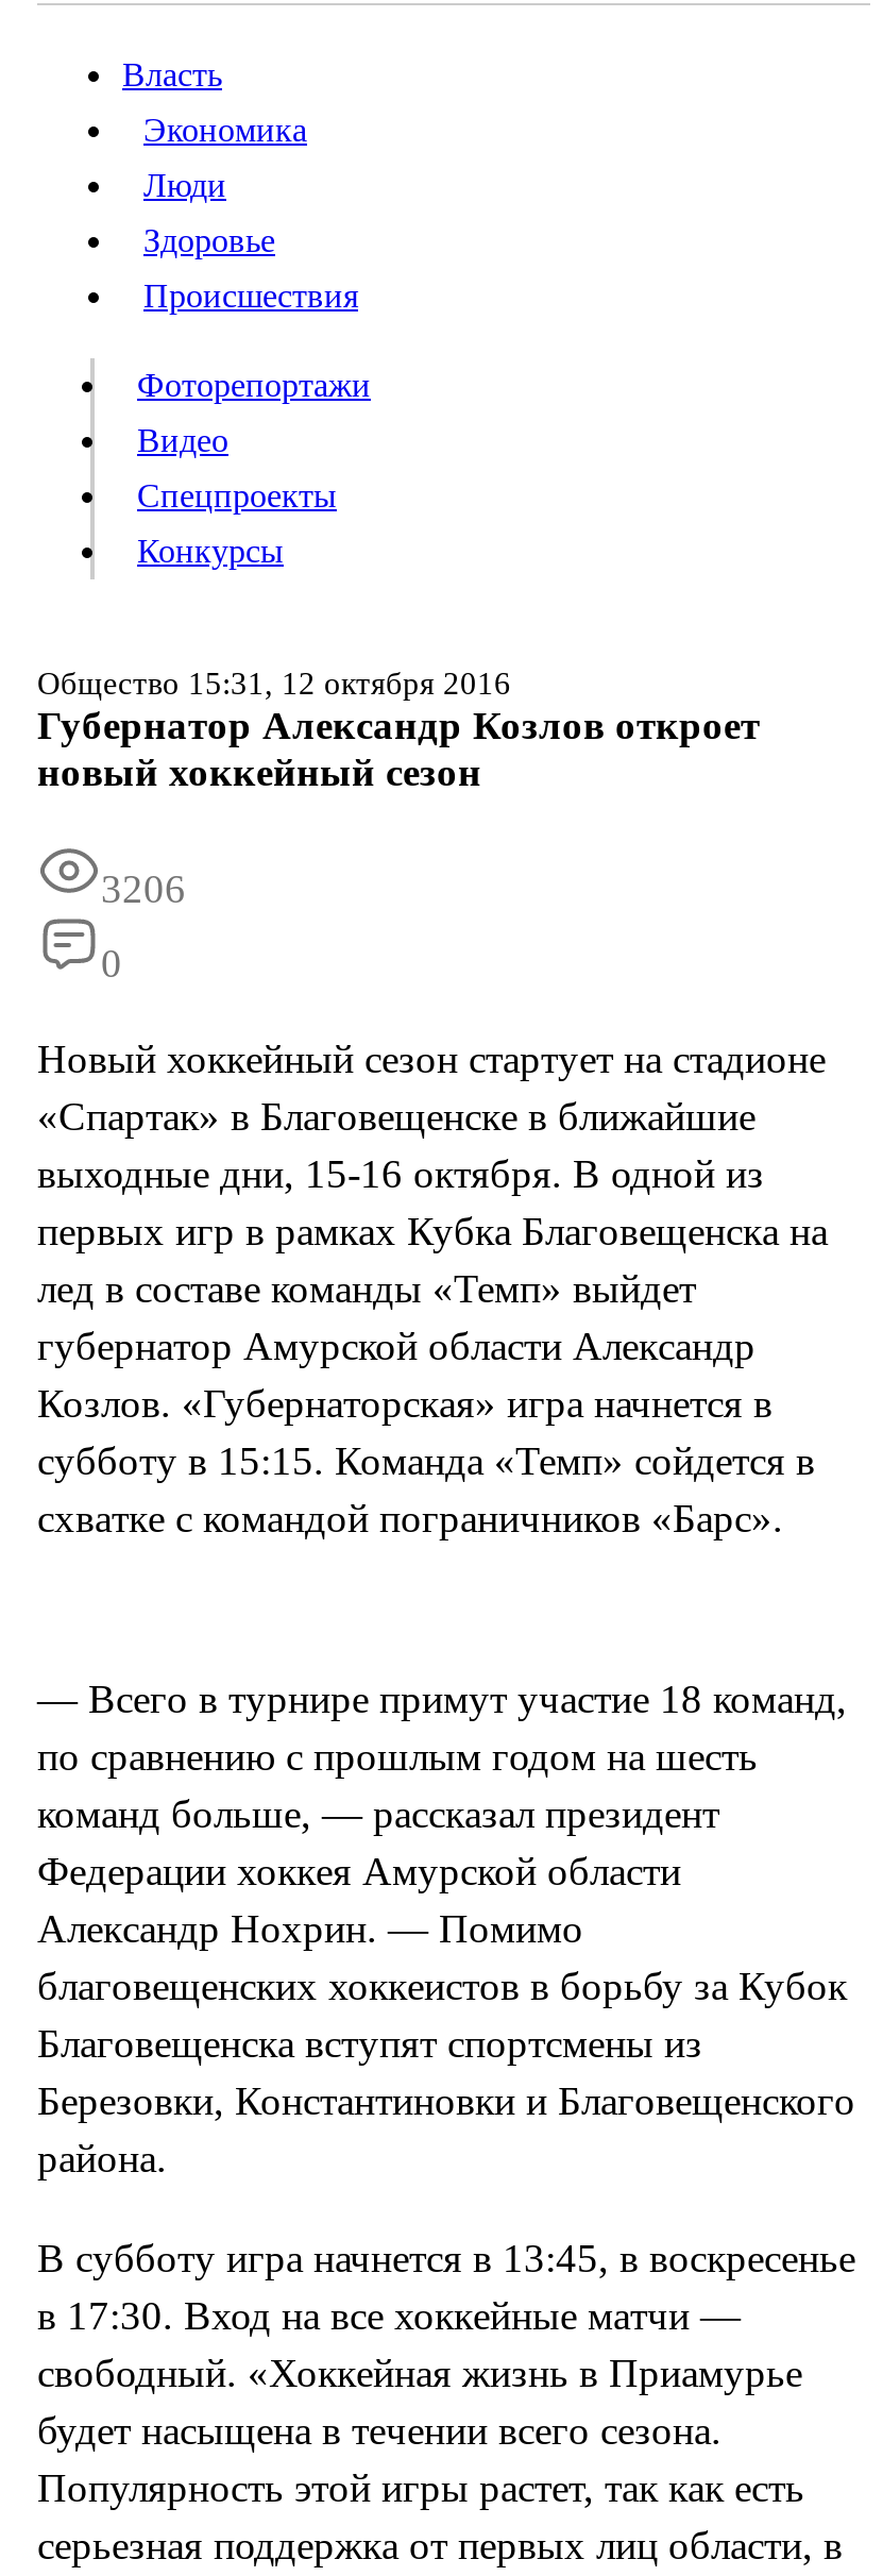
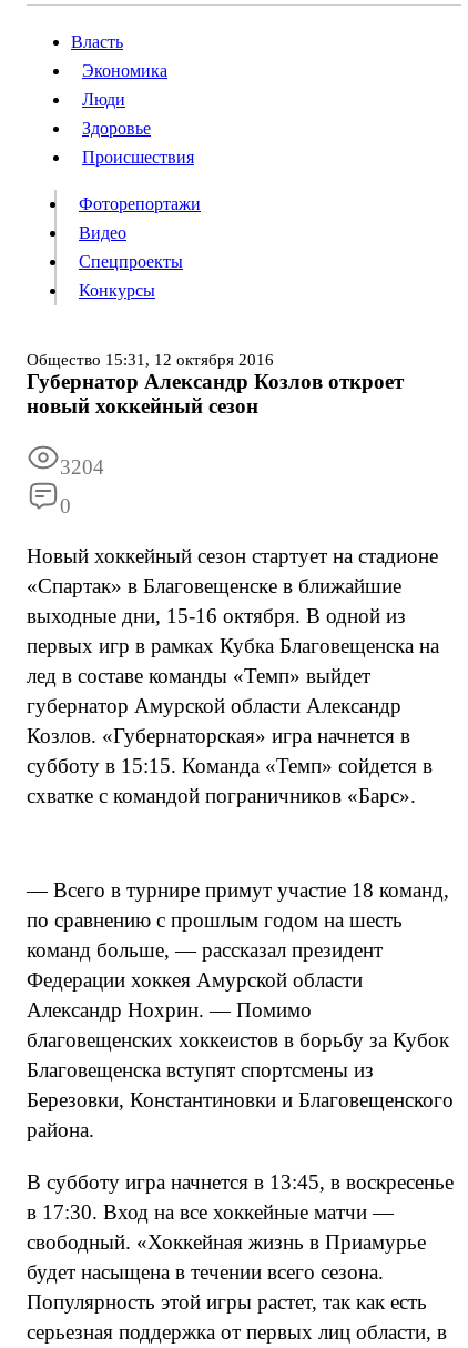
[101,867,186,912] 3206 -> [60,456,104,479] 3204

